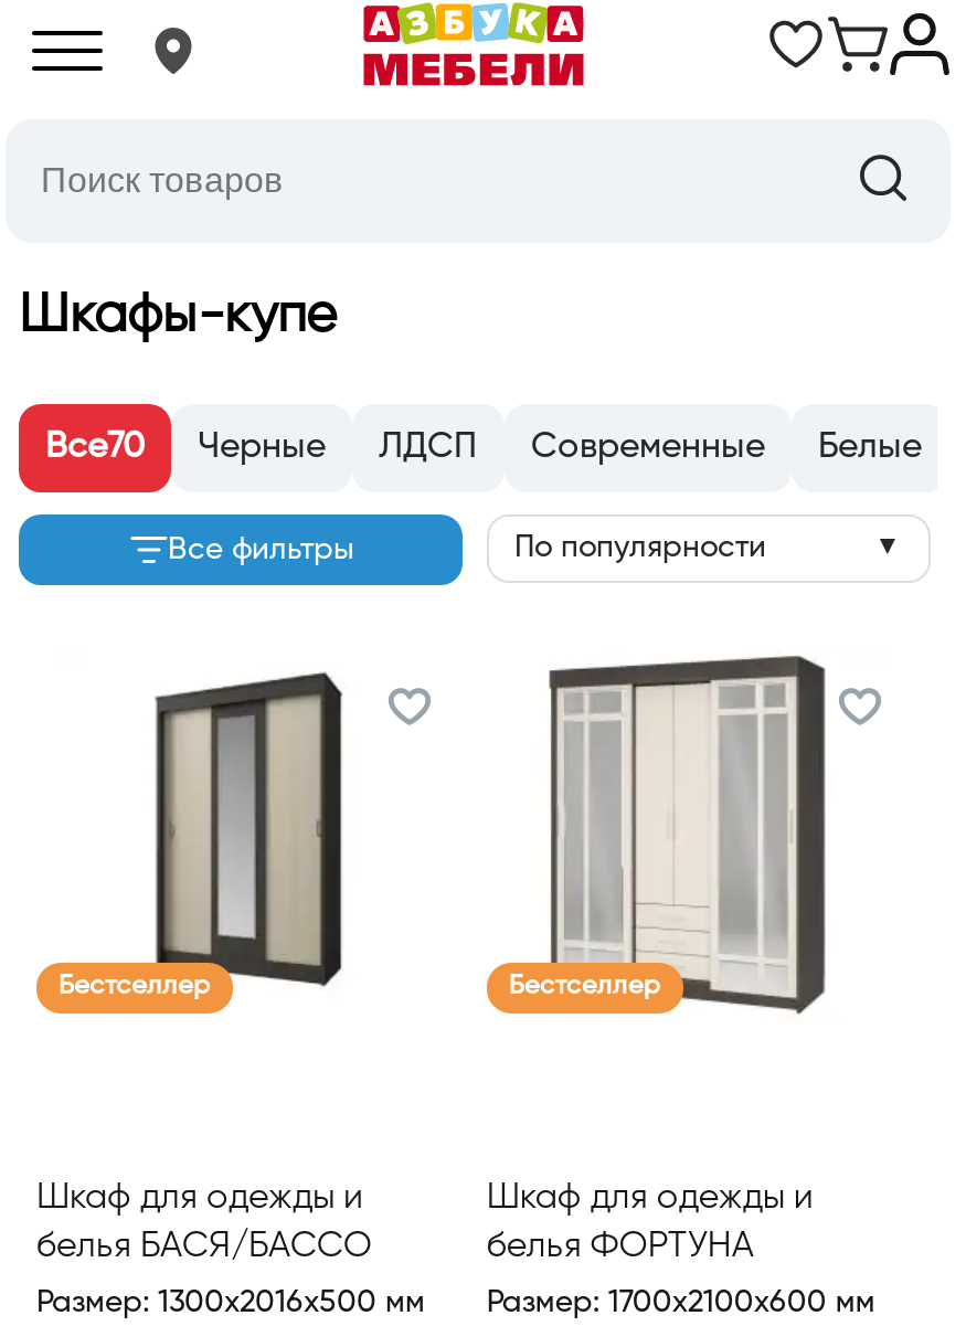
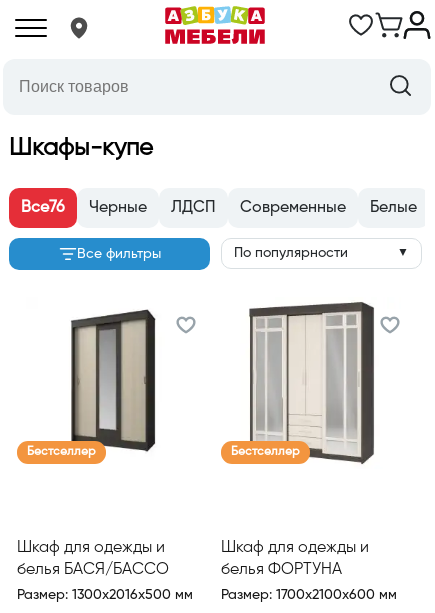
[45,431,922,466] Все70 Черные ЛДСП Современные Белые -> [21,200,417,216] Все76 Черные ЛДСП Современные Белые

